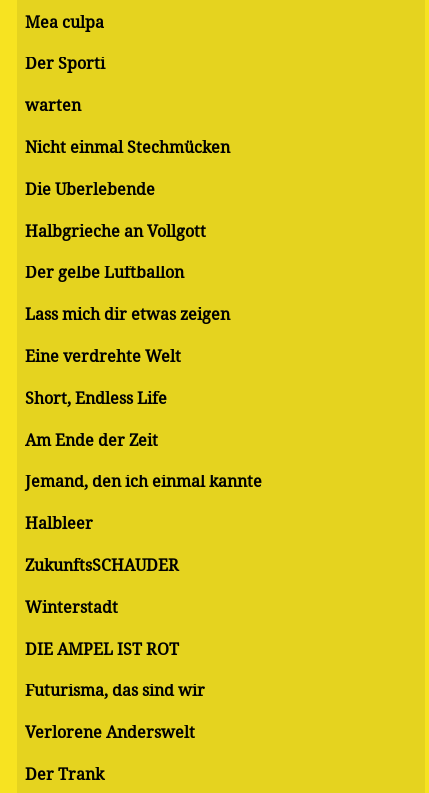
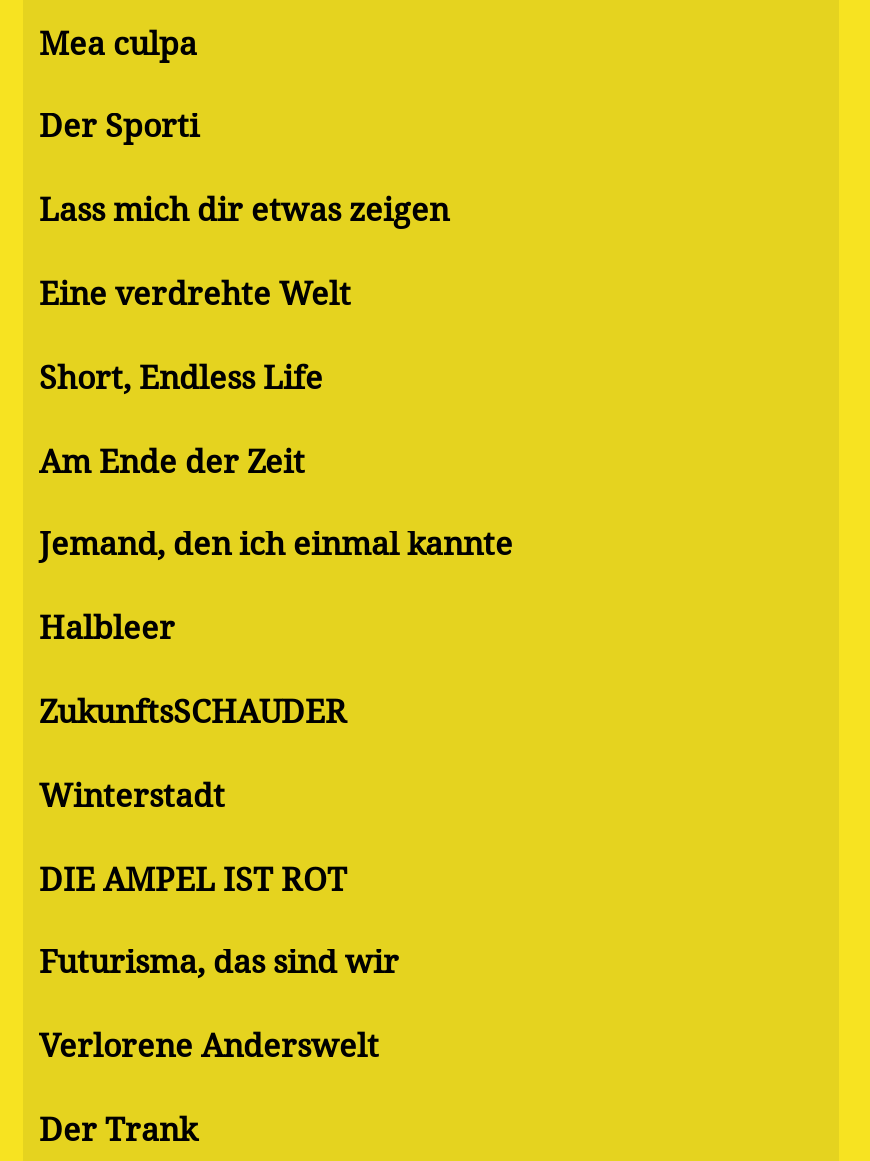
[25,96,230,282] warten | Nicht einmal Stechmücken | Die Überlebende | Halbgrieche an Vollgott | Der gelbe Luftballon -> none

